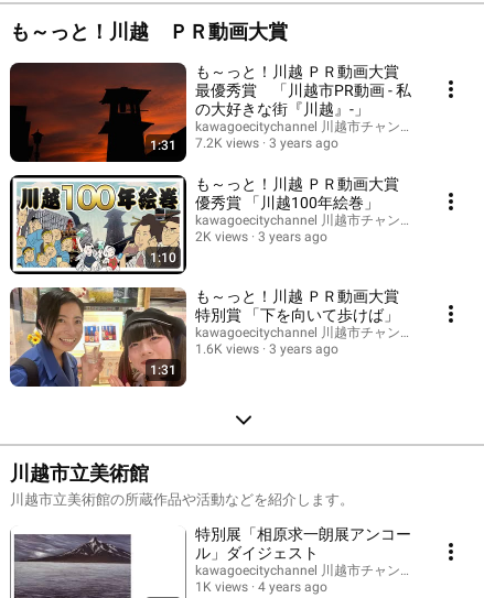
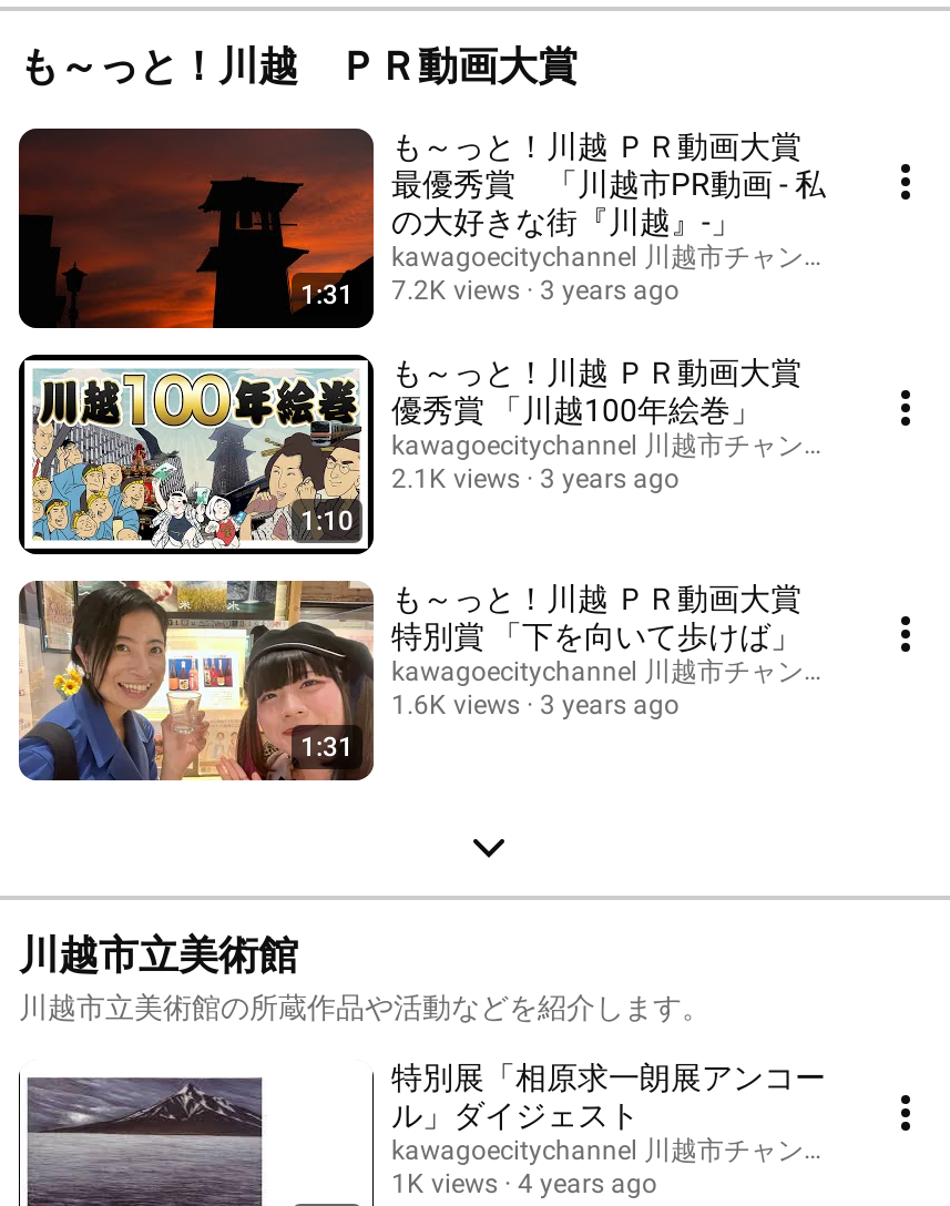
[195,229,327,244] 2K views 3 years ago -> [391,462,680,493] 2.1K views 3 years ago

